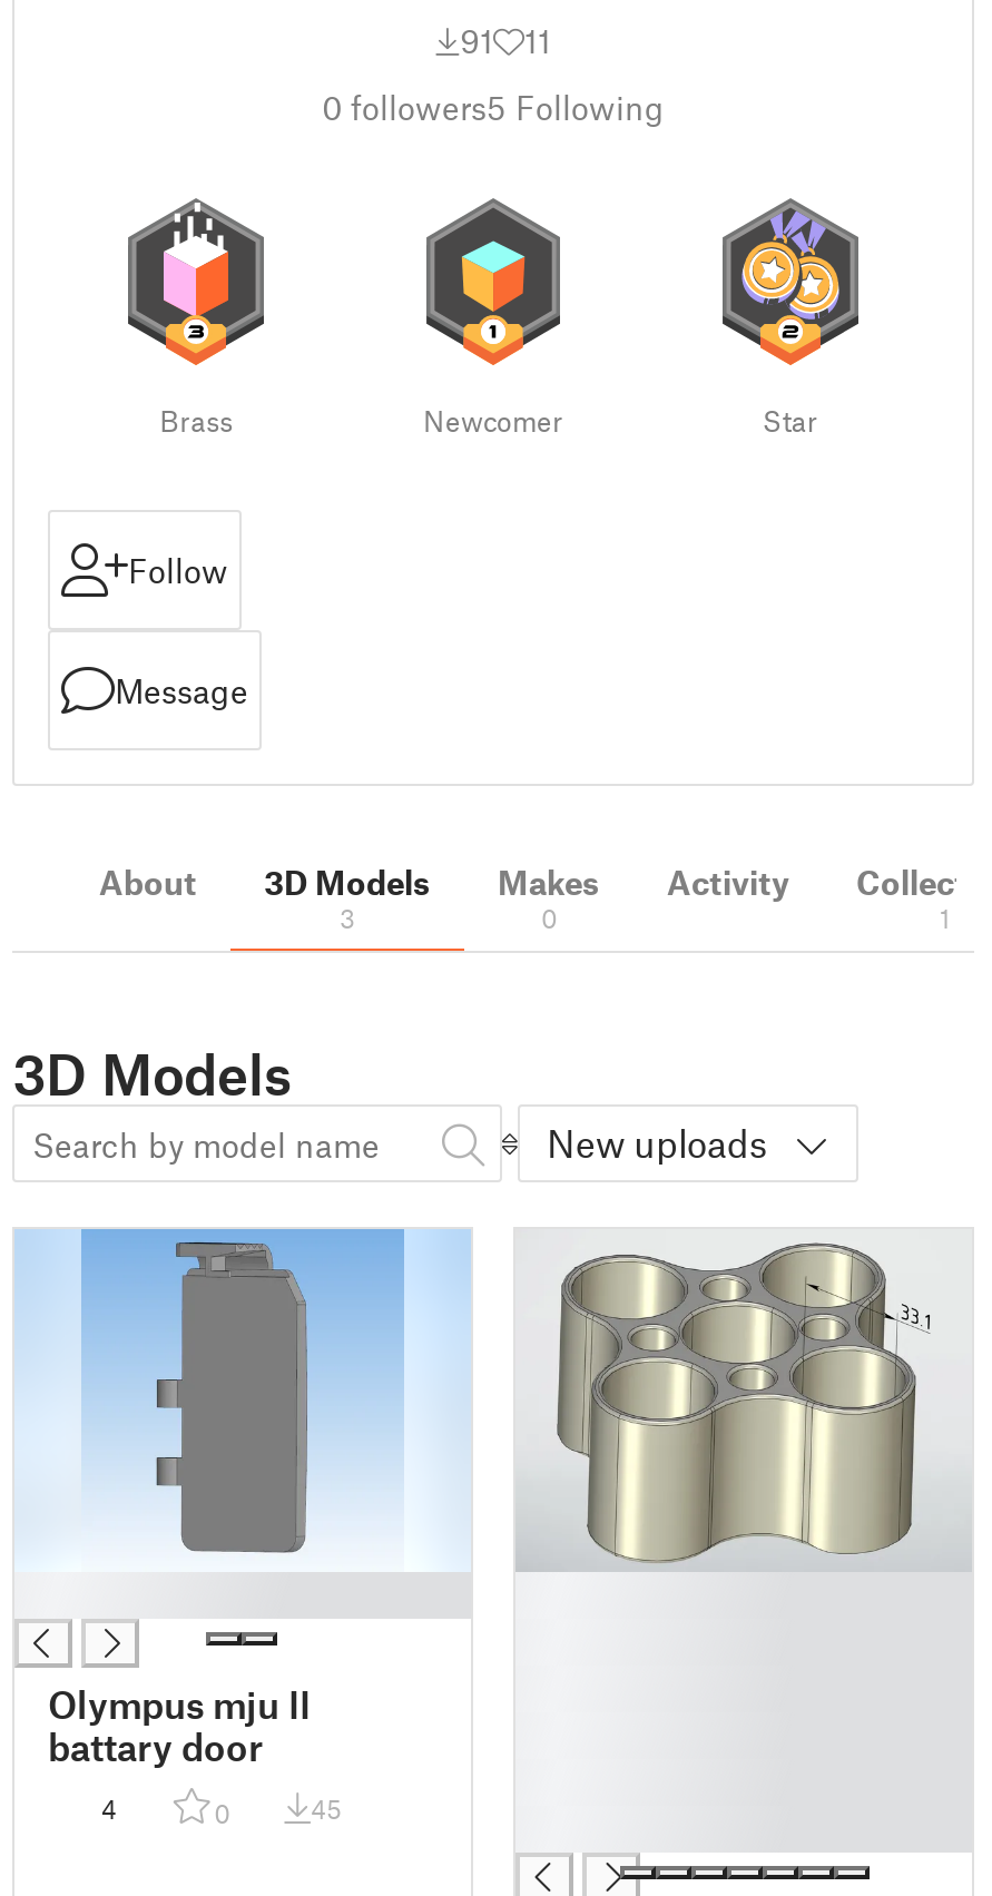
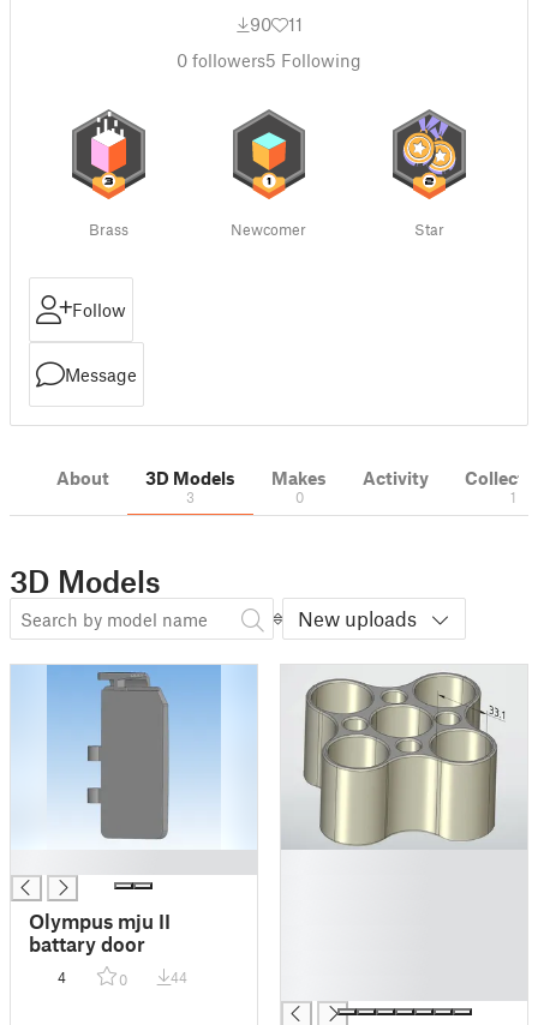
[460,20,551,60] 91 11 -> [249,13,302,35] 90 11
[311,1793,342,1824] 45 -> [171,969,188,986] 44

